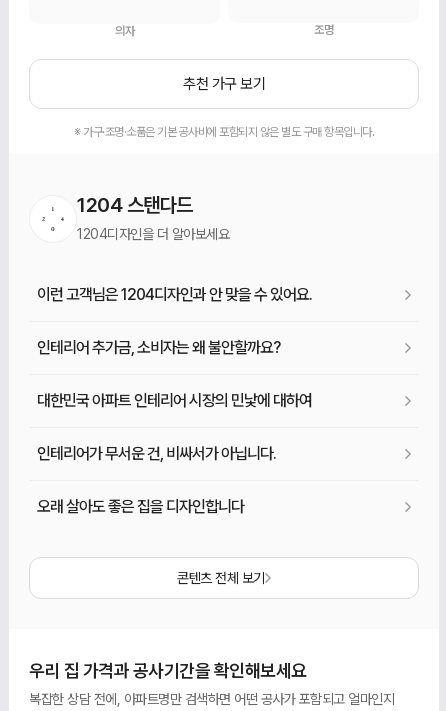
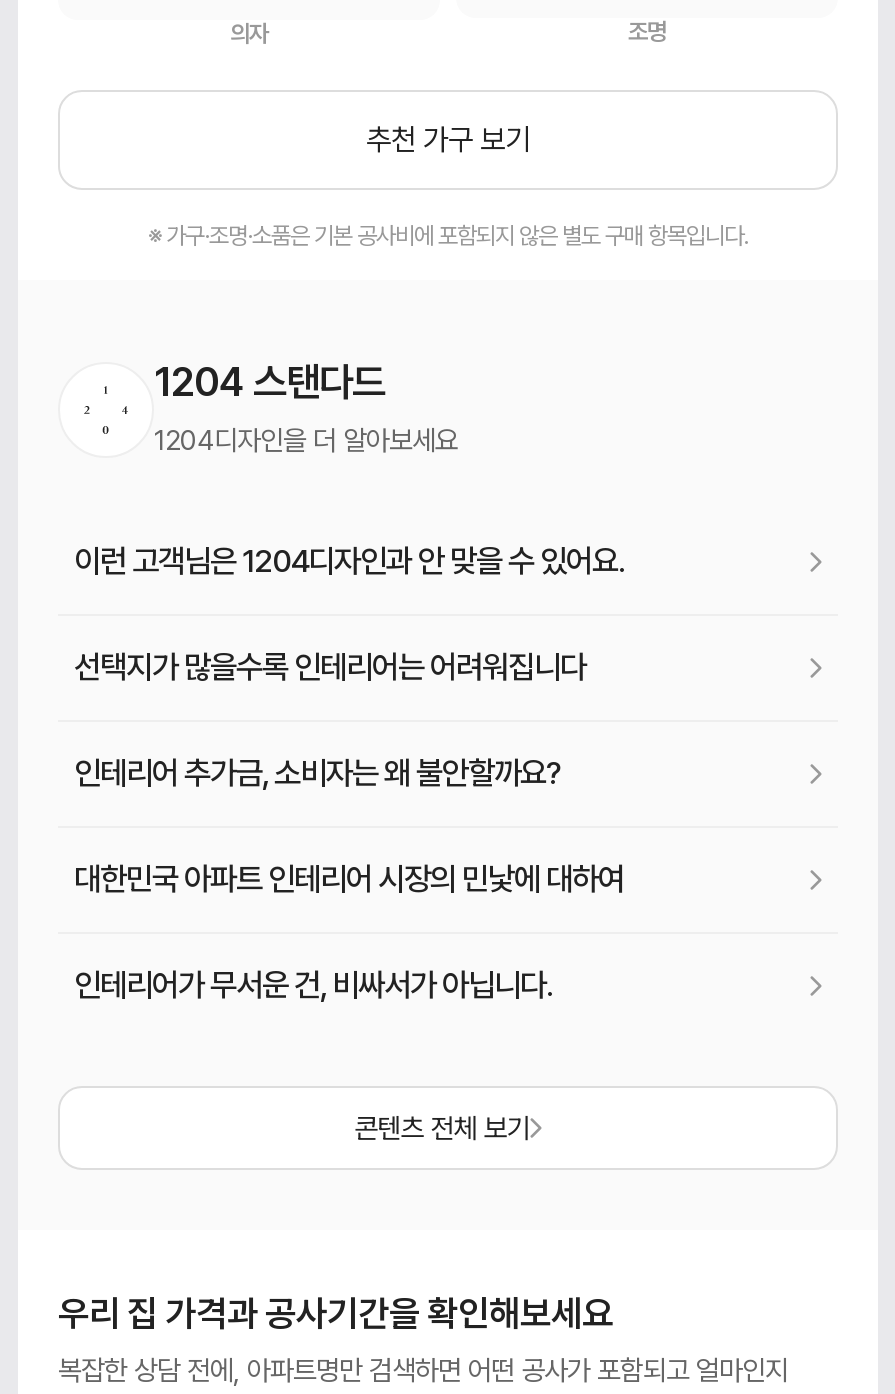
none -> [74,648,586,686] 선택지가 많을수록 인테리어는 어려워집니다
moved [37,338,312,463] -> [74,754,624,1004]: 인테리어 추가금, 소비자는 왜 불안할까요? | 대한민국 아파트 인테리어 시장의 민낯에 대하여 | 인테리어가 무서운 건, 비싸서가 아닙니다.
[37,497,244,516] 오래 살아도 좋은 집을 디자인합니다 -> none

